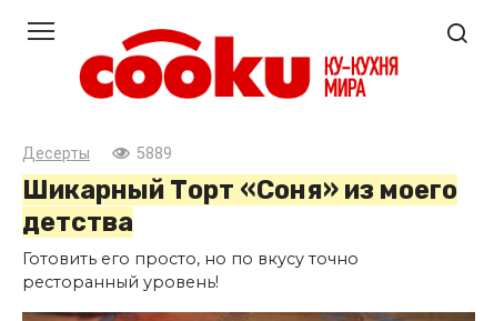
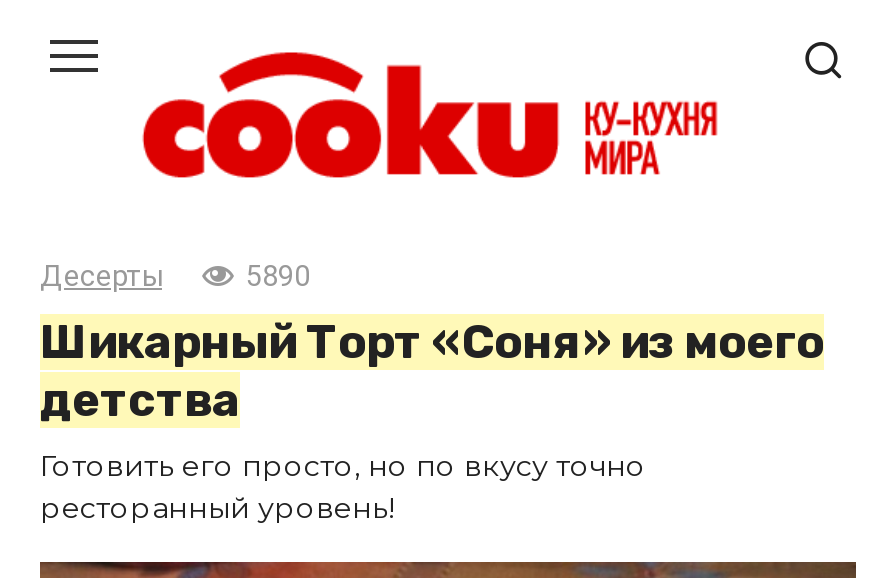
[137,144,172,163] 5889 -> [246,259,310,293] 5890

